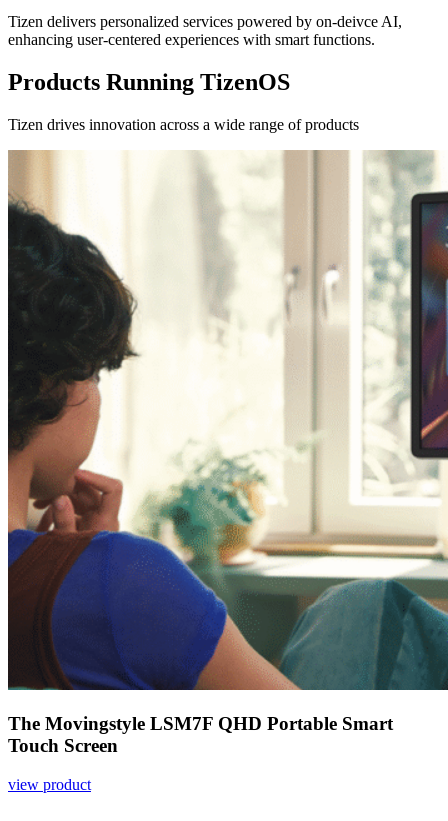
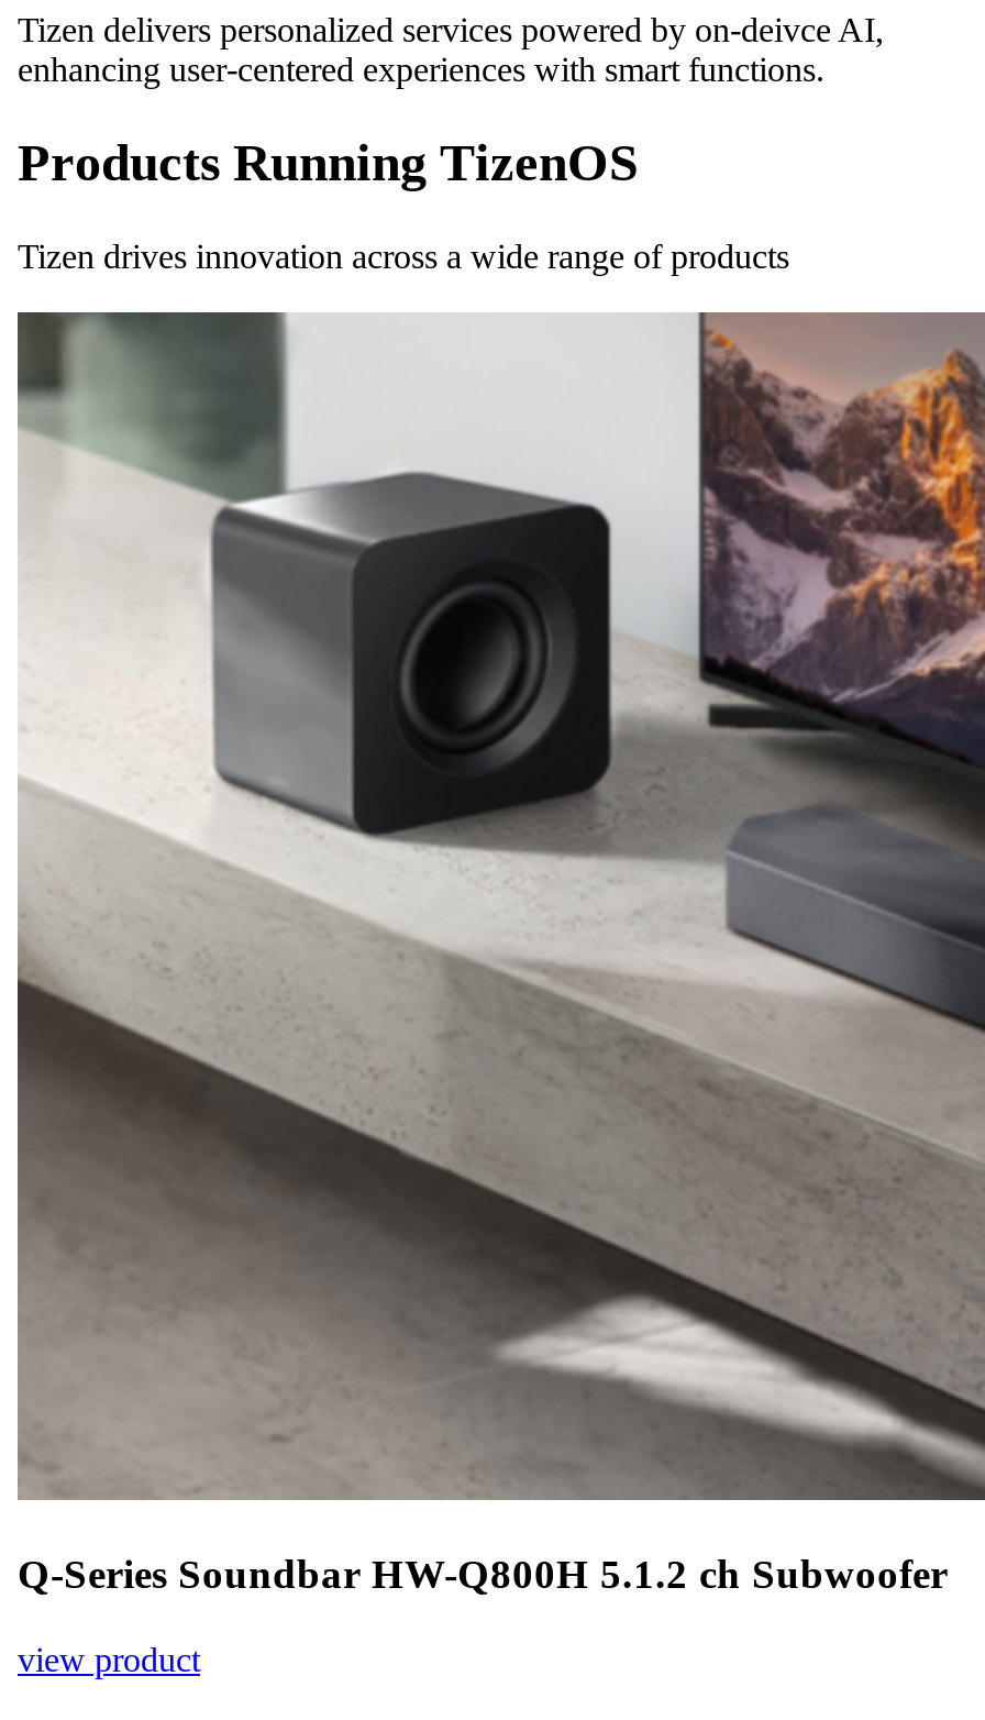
[7,149,445,756] [image] | The Movingstyle LSM7F QHD Portable Smart | Touch Screen -> [15,310,978,1597] [image] | Q-Series Soundbar HW-Q800H 5.1.2 ch Subwoofer

